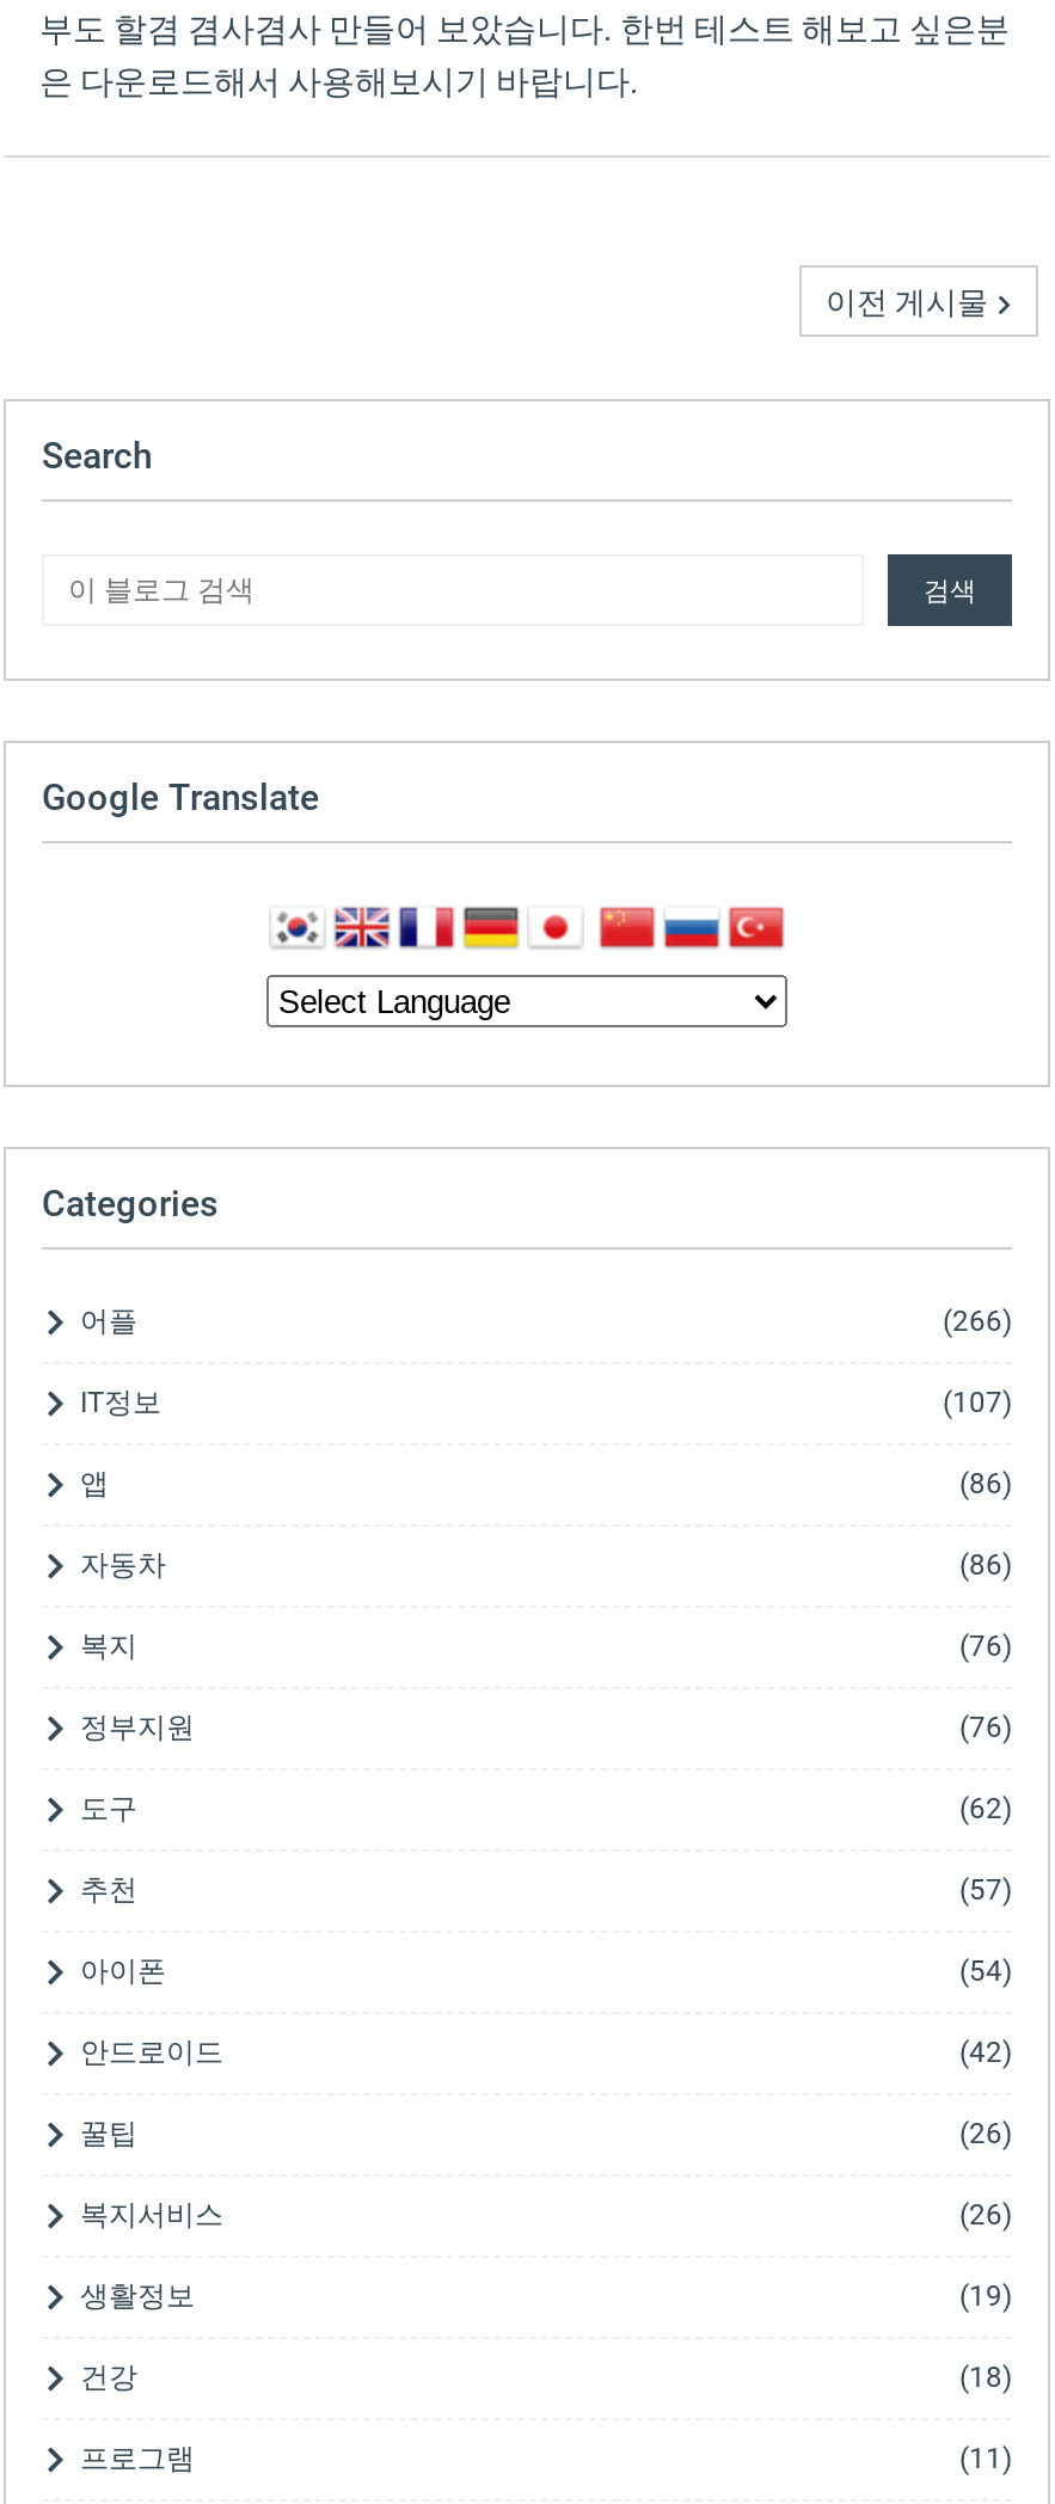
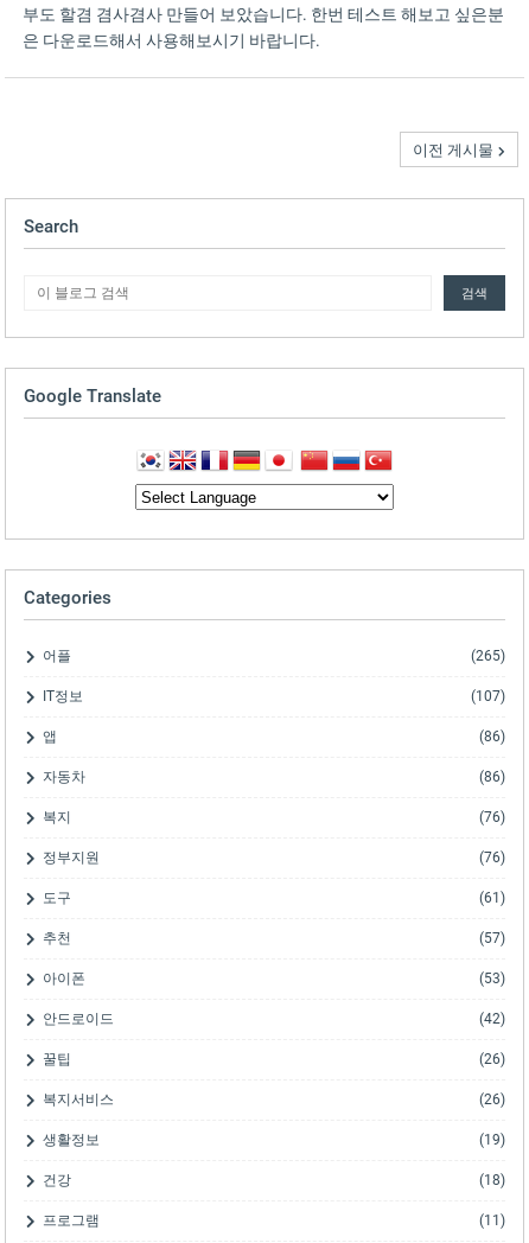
[943,1305,1012,1338] (266) -> [471,648,505,664] (265)
[959,1792,1012,1825] (62) -> [479,890,505,906] (61)
[959,1954,1012,1988] (54) -> [479,970,505,987] (53)

